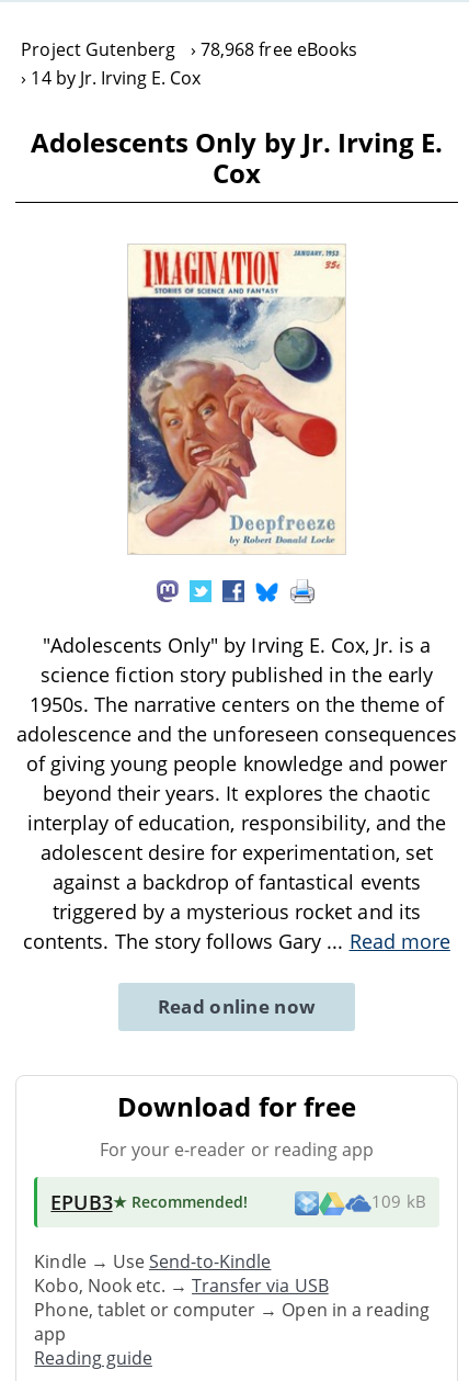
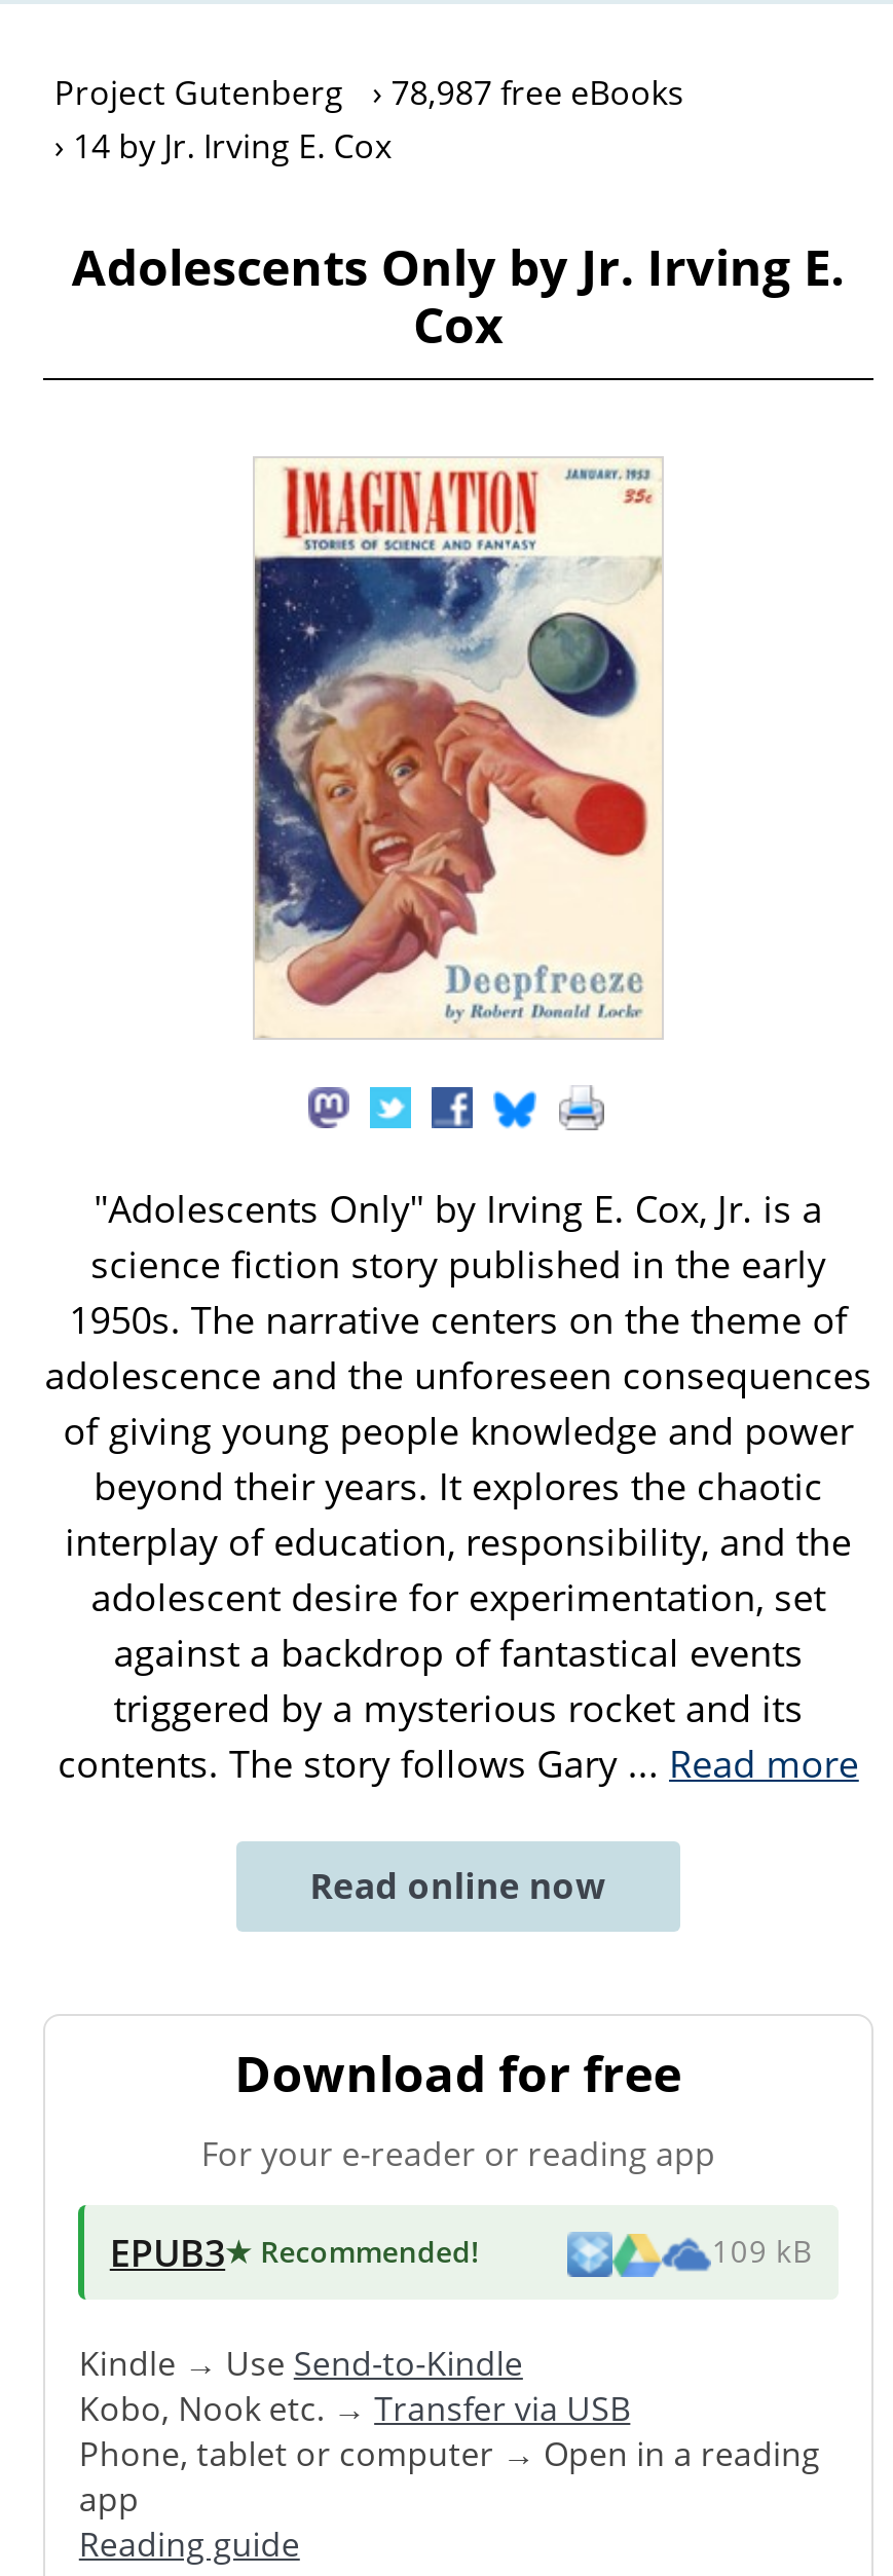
[21,37,357,61] Project Gutenberg 78,968 free eBooks -> [54,70,684,115] Project Gutenberg 78,987 free eBooks

